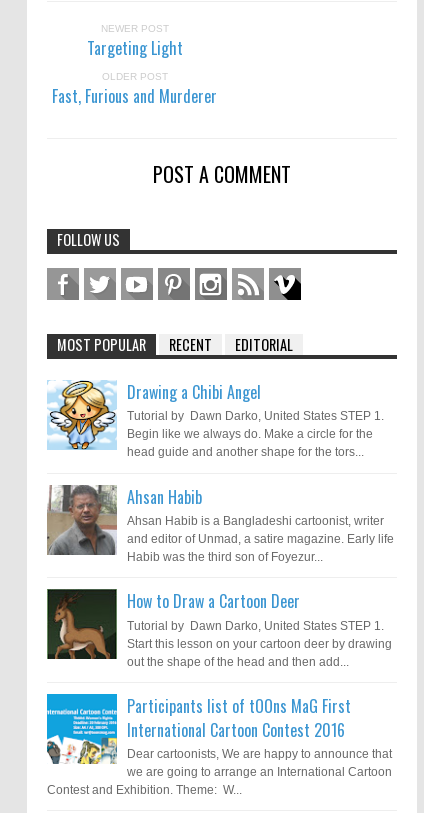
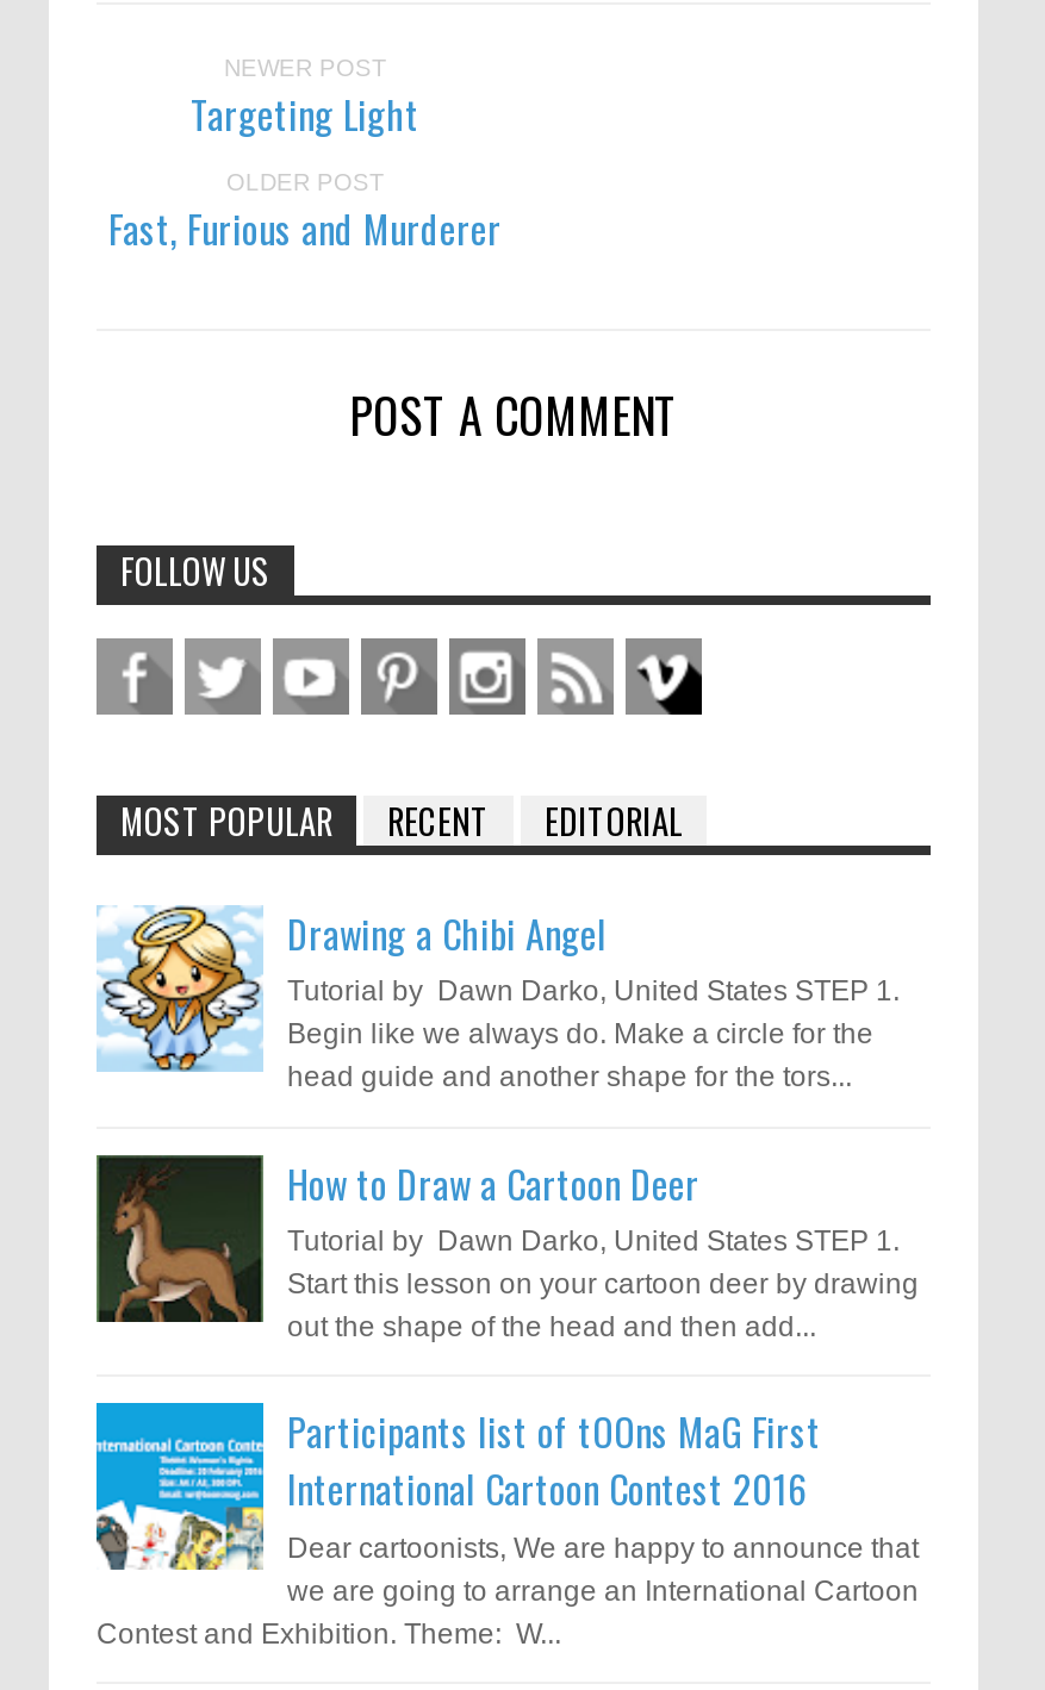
[47,485,397,564] [image] | Ahsan Habib | Ahsan Habib is a Bangladeshi cartoonist, writer | and editor of Unmad, a satire magazine. Early life | Habib was the third son of Foyezur... -> none

